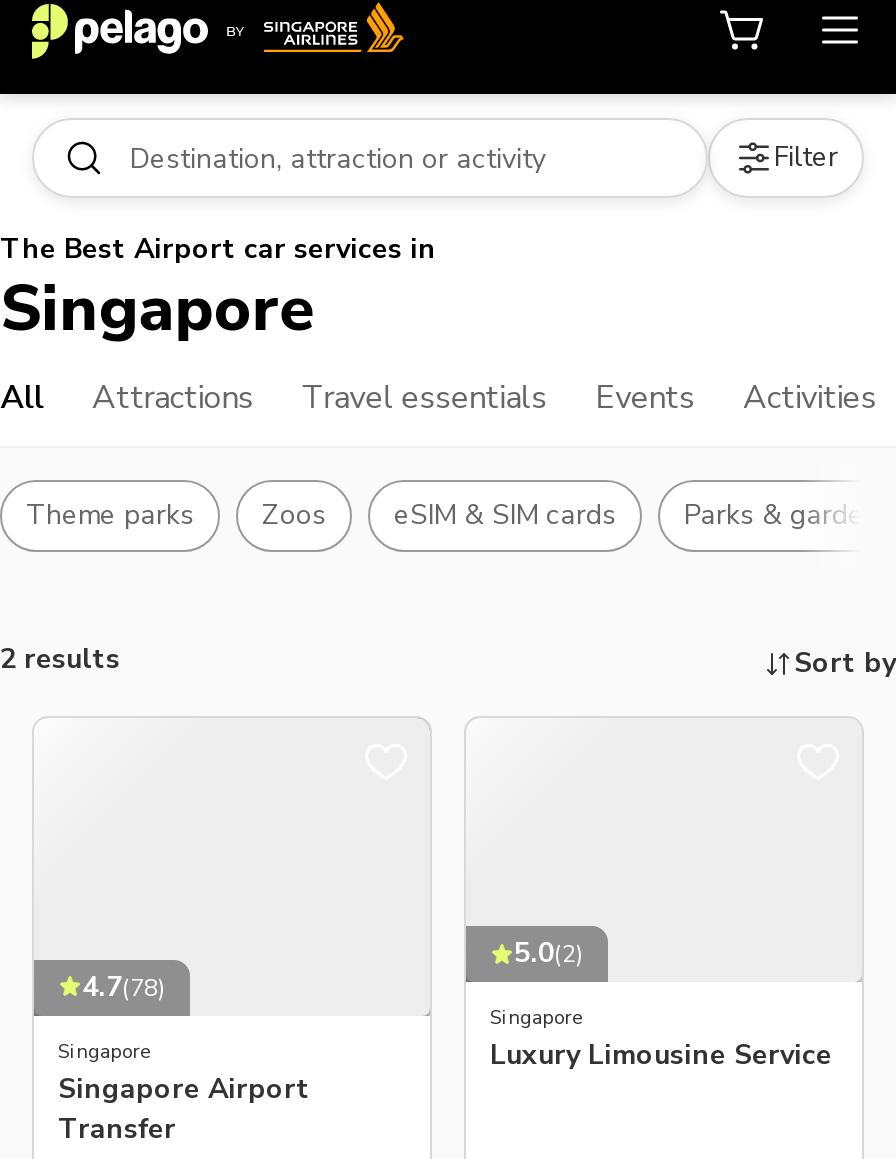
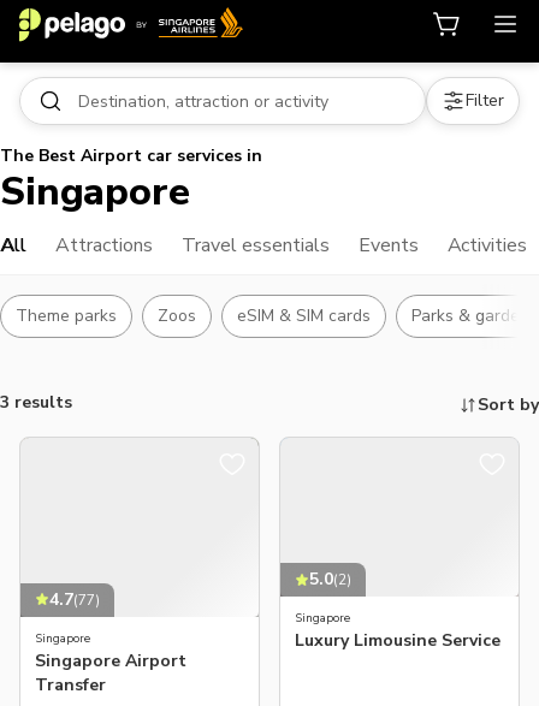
[0,640,120,678] 2 results -> [0,391,72,414] 3 results
[82,967,166,1005] 4.7(78) -> [49,588,100,610] 4.7(77)

